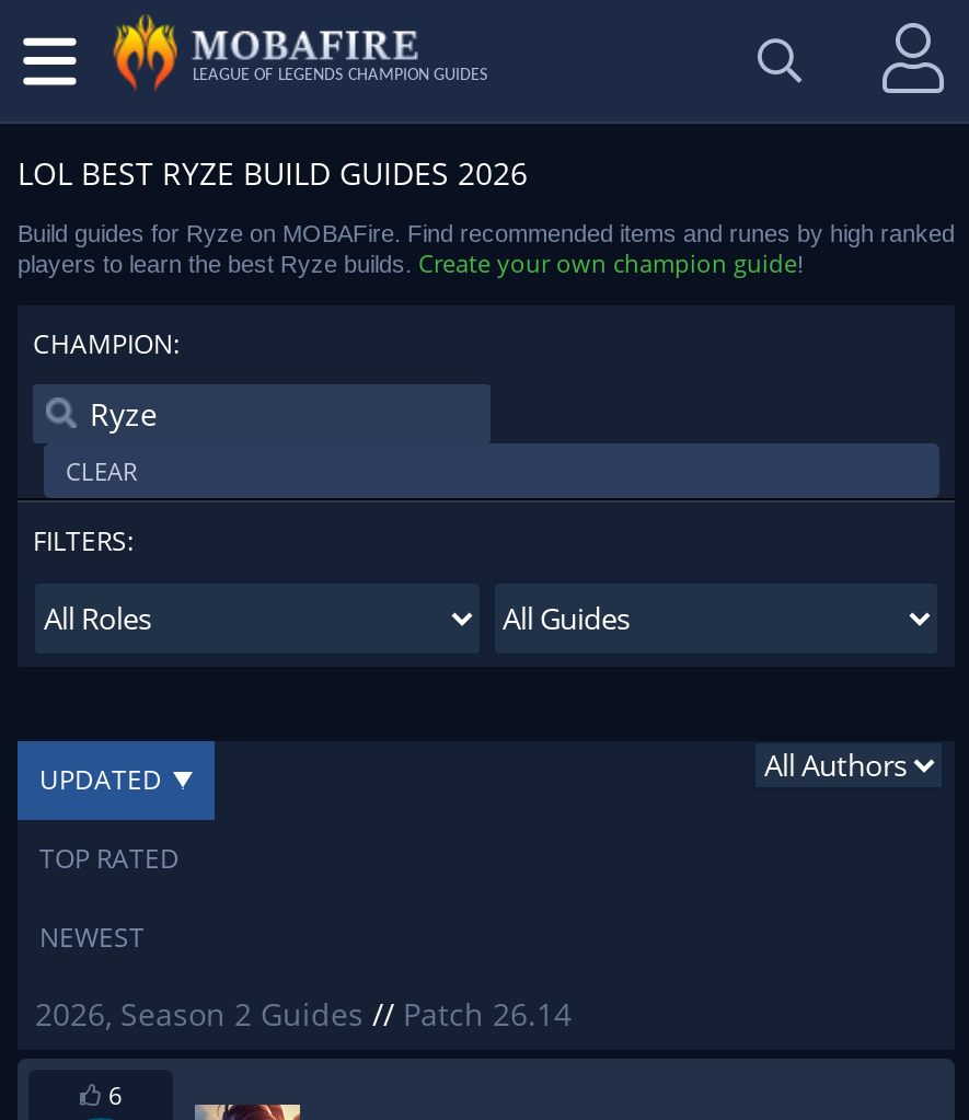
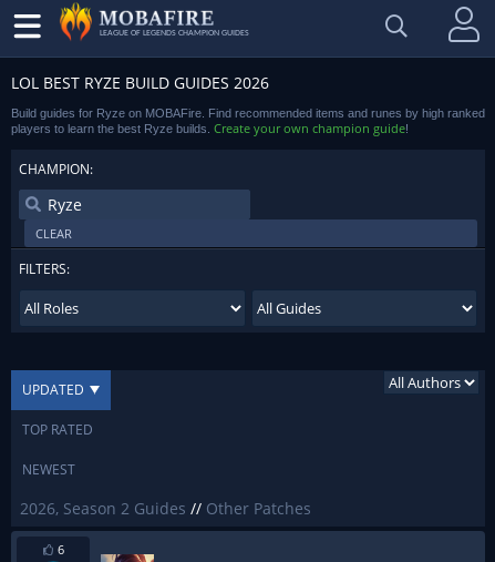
[35,993,572,1035] 2026, Season 2 Guides // Patch 26.14 -> [20,498,311,519] 2026, Season 2 Guides // Other Patches

